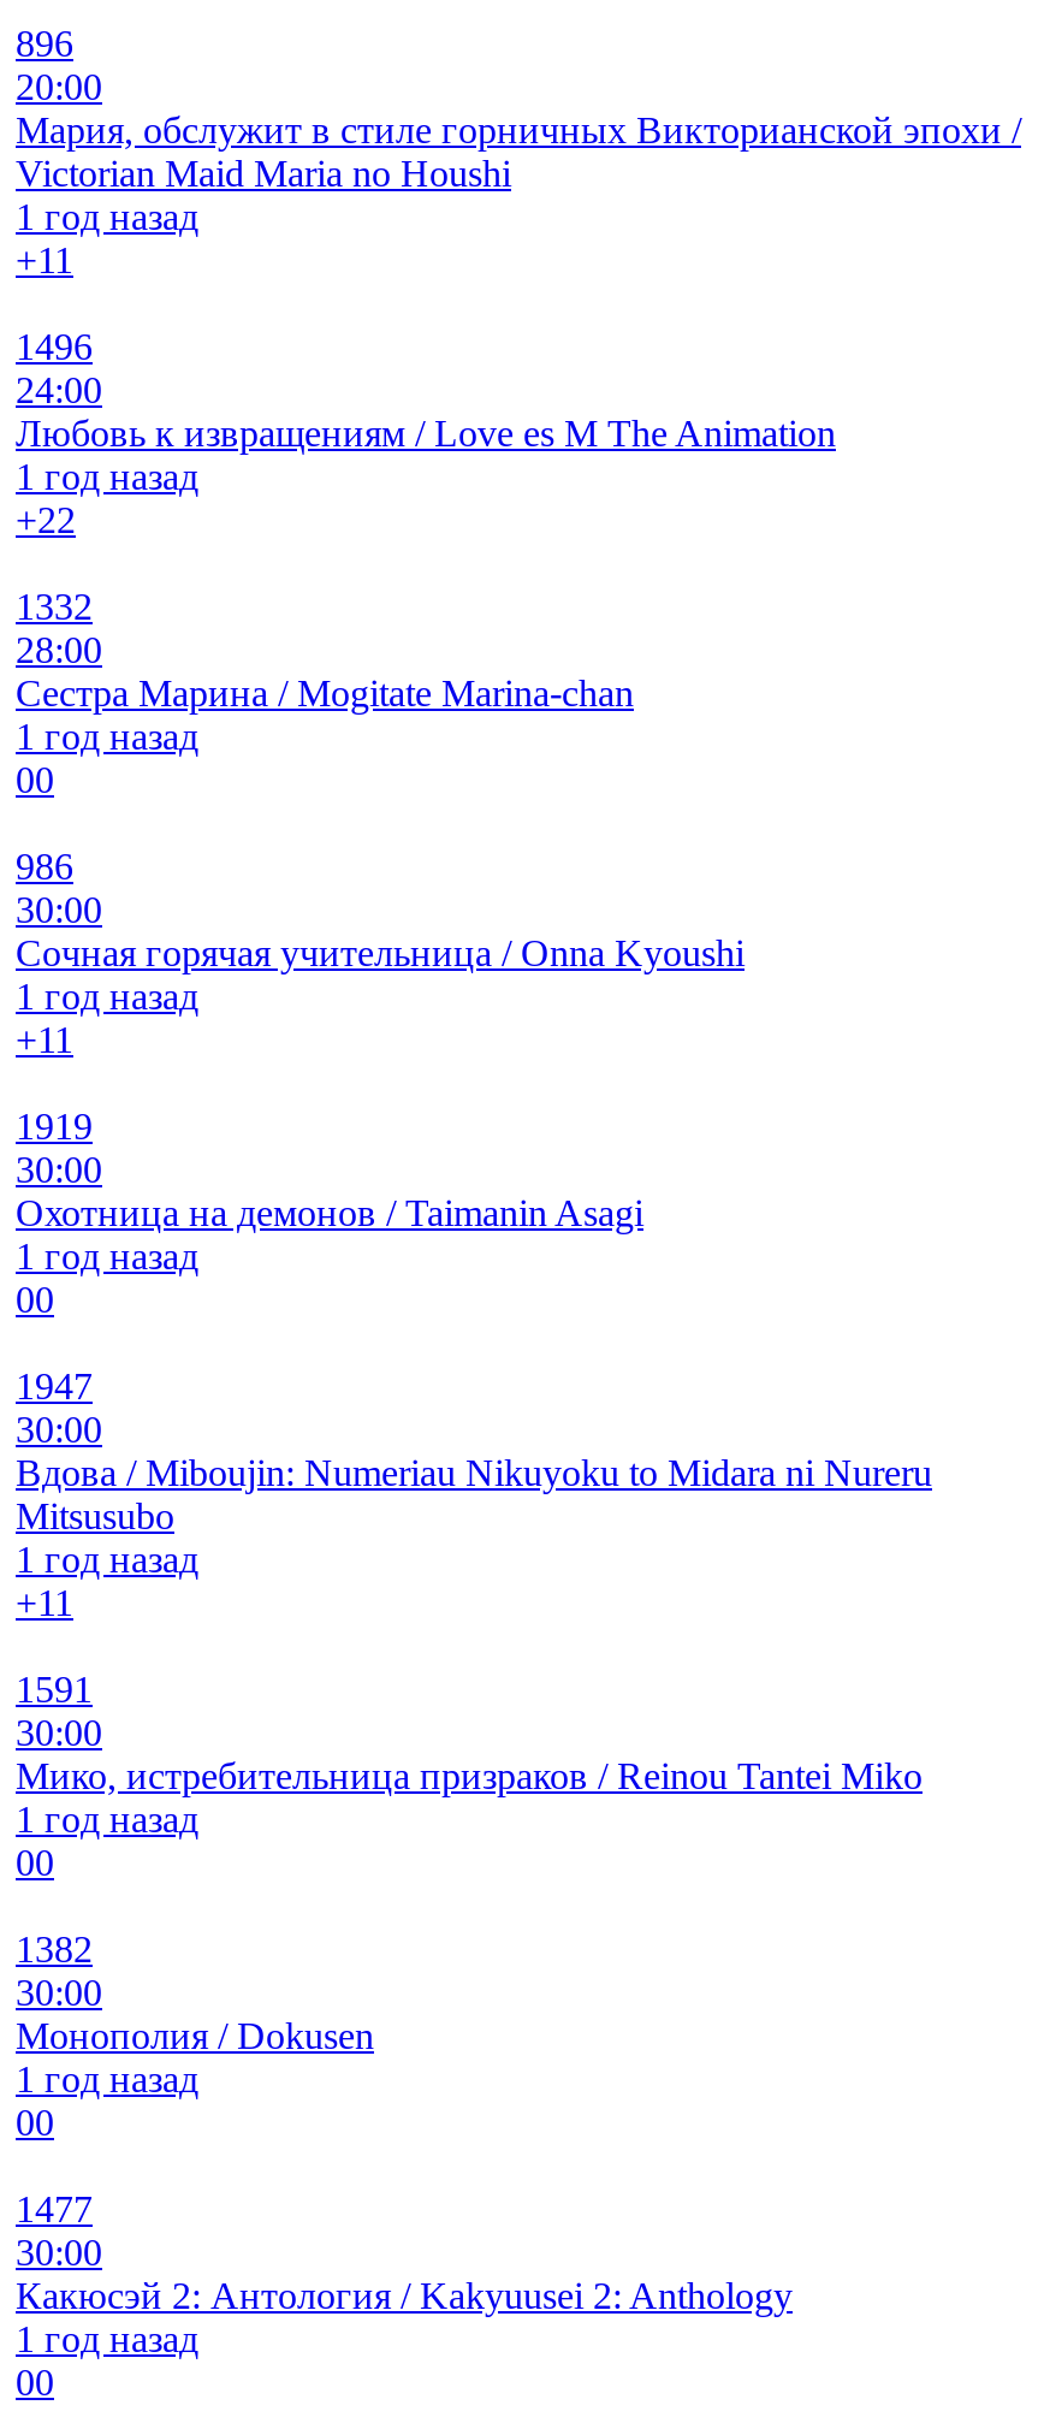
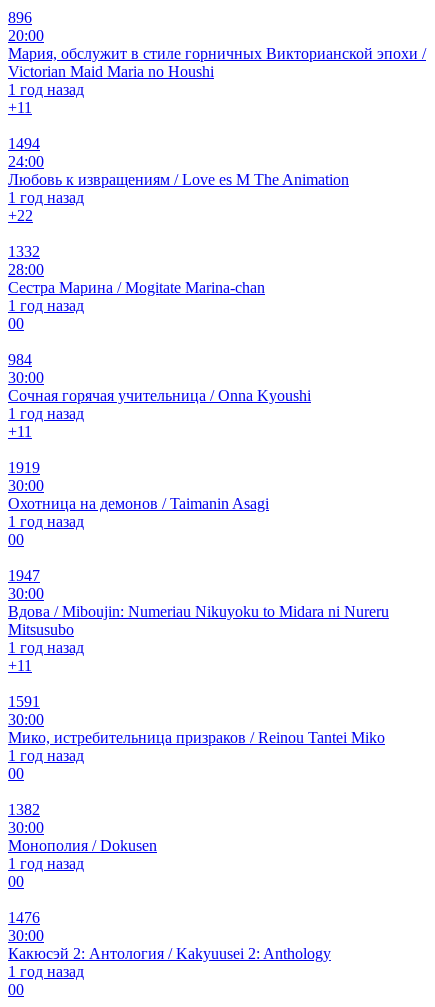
[16,326,93,366] 1496 -> [8,135,40,152] 1494
[16,845,73,886] 986 -> [8,351,32,368] 984
[16,2188,93,2229] 1477 -> [8,909,40,926] 1476

